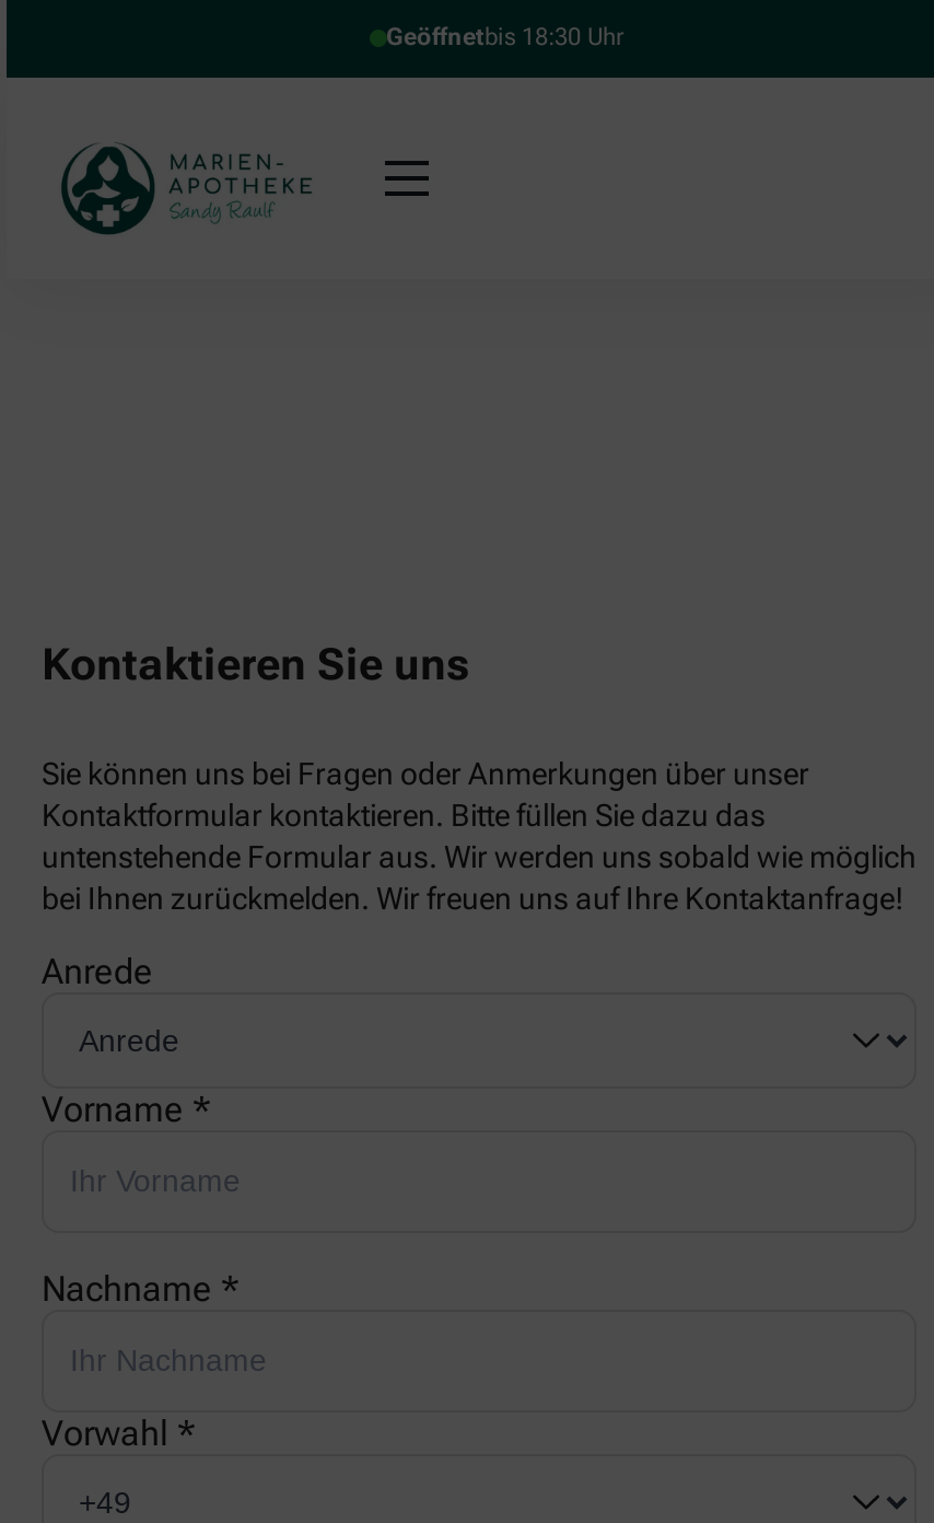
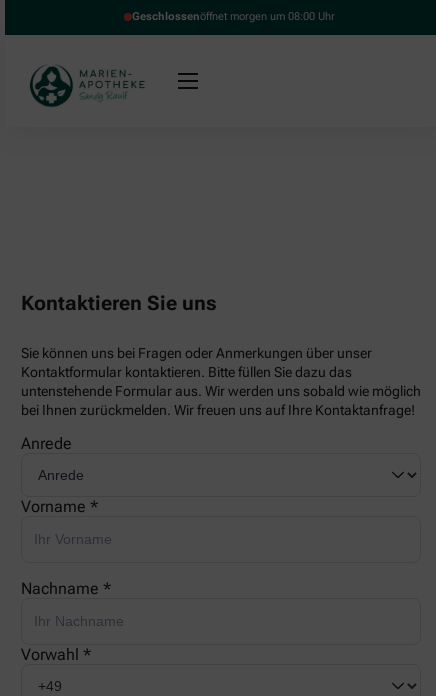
[386,23,624,51] Geöffnetbis 18:30 Uhr -> [131,10,334,23] Geschlossenöffnet morgen um 08:00 Uhr

